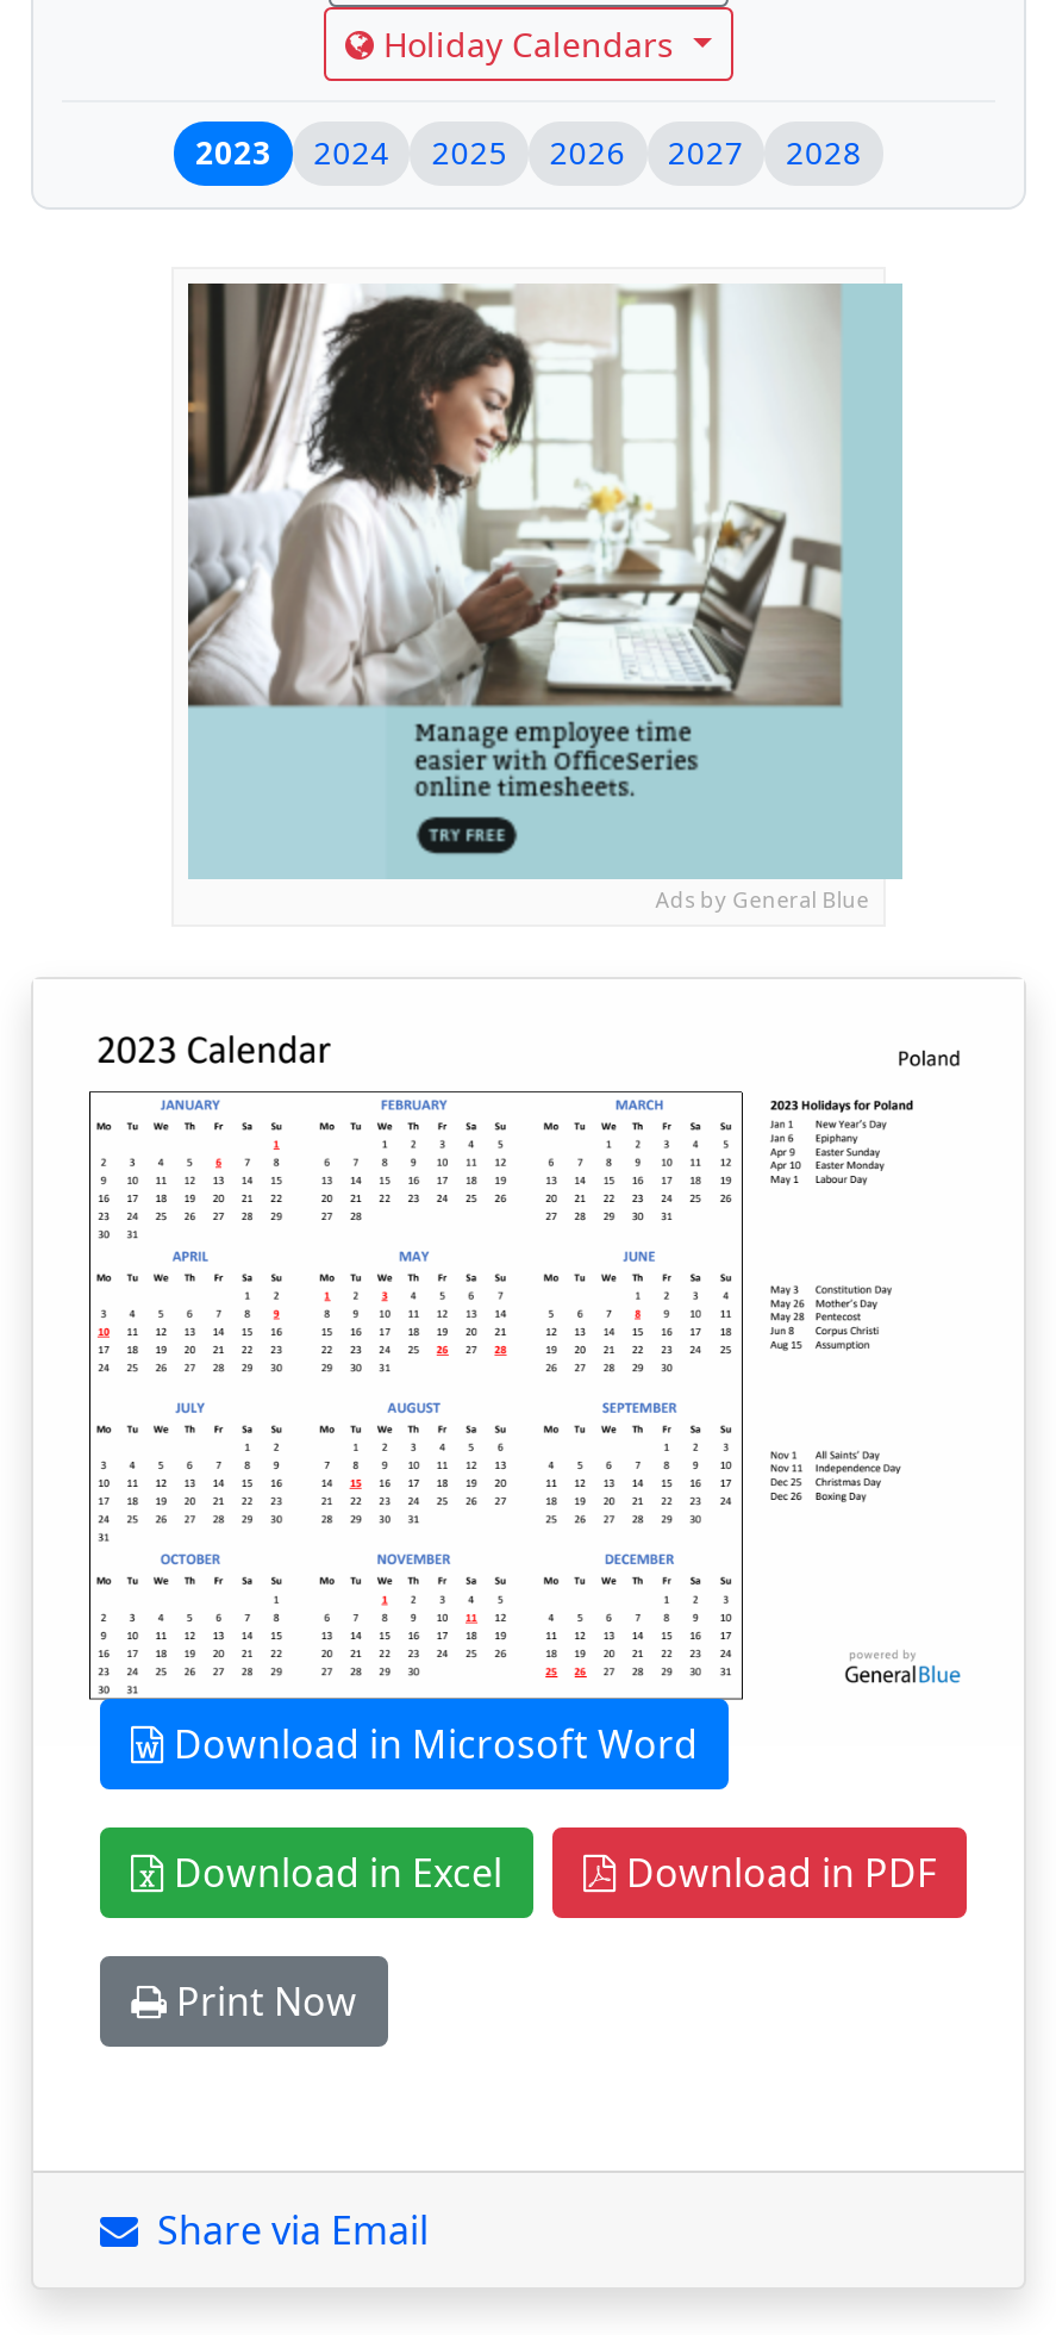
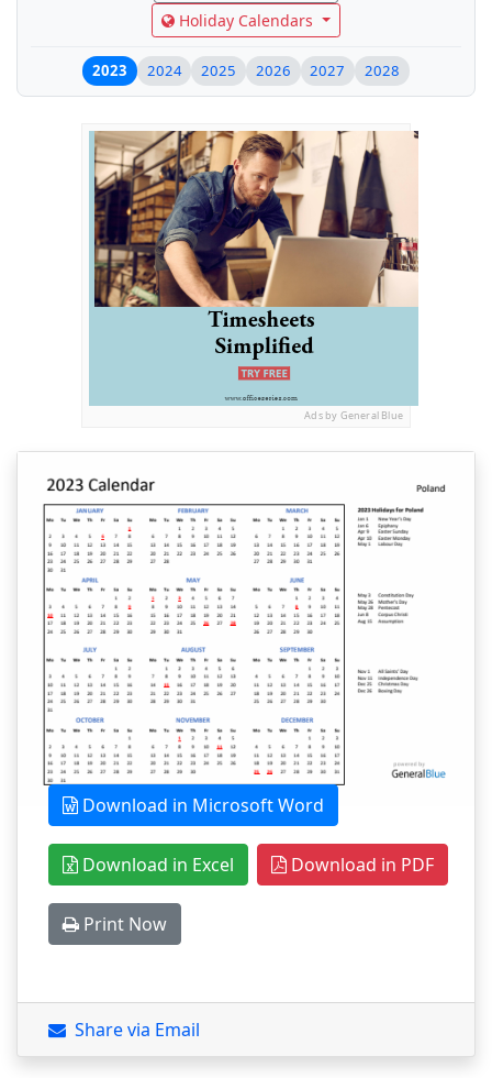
[186,281,902,865] [image] -> [89,130,418,400] [image]

